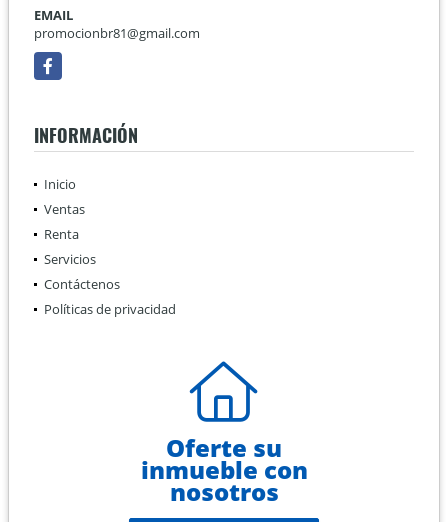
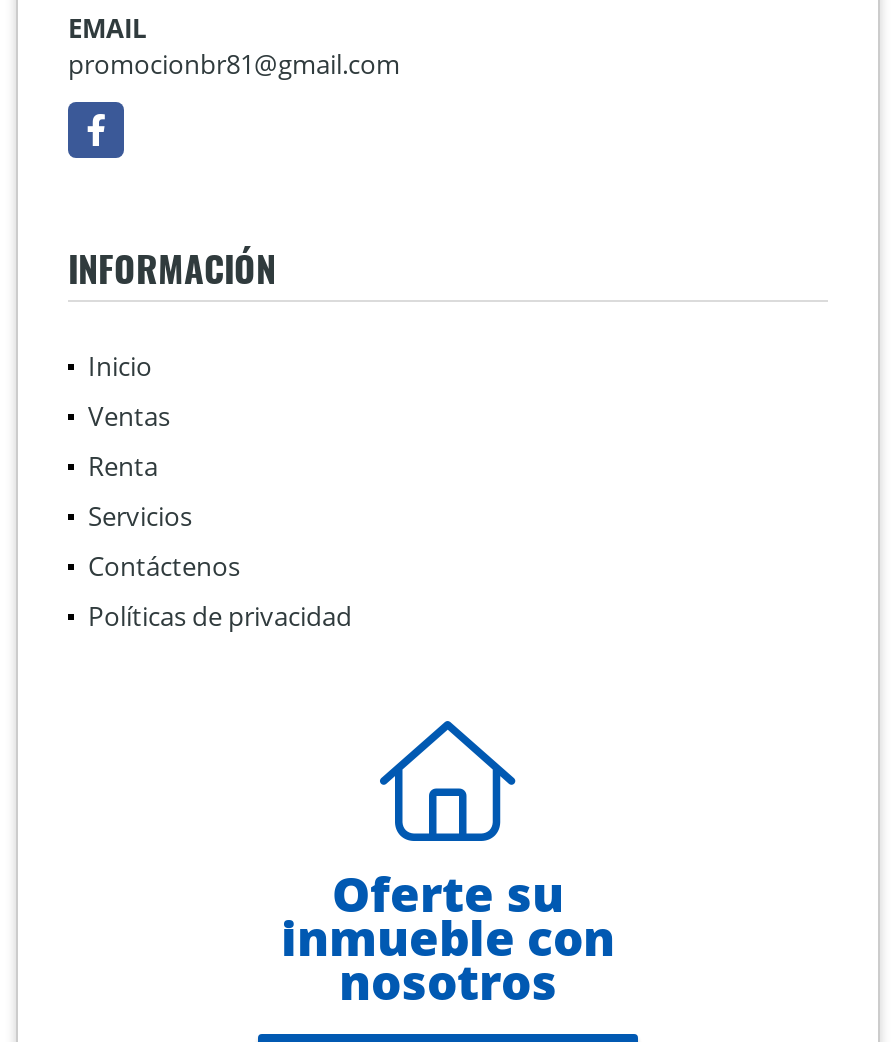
[197,388,247,422] [image] -> [394,776,478,842] [image]

